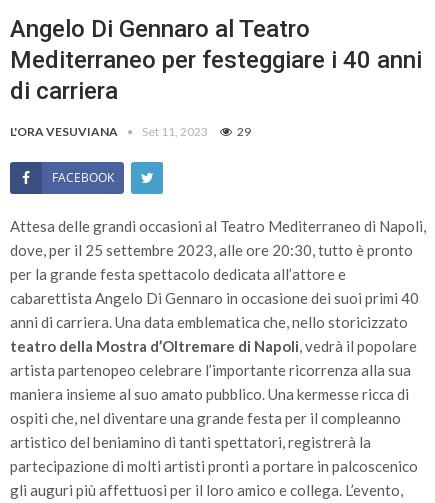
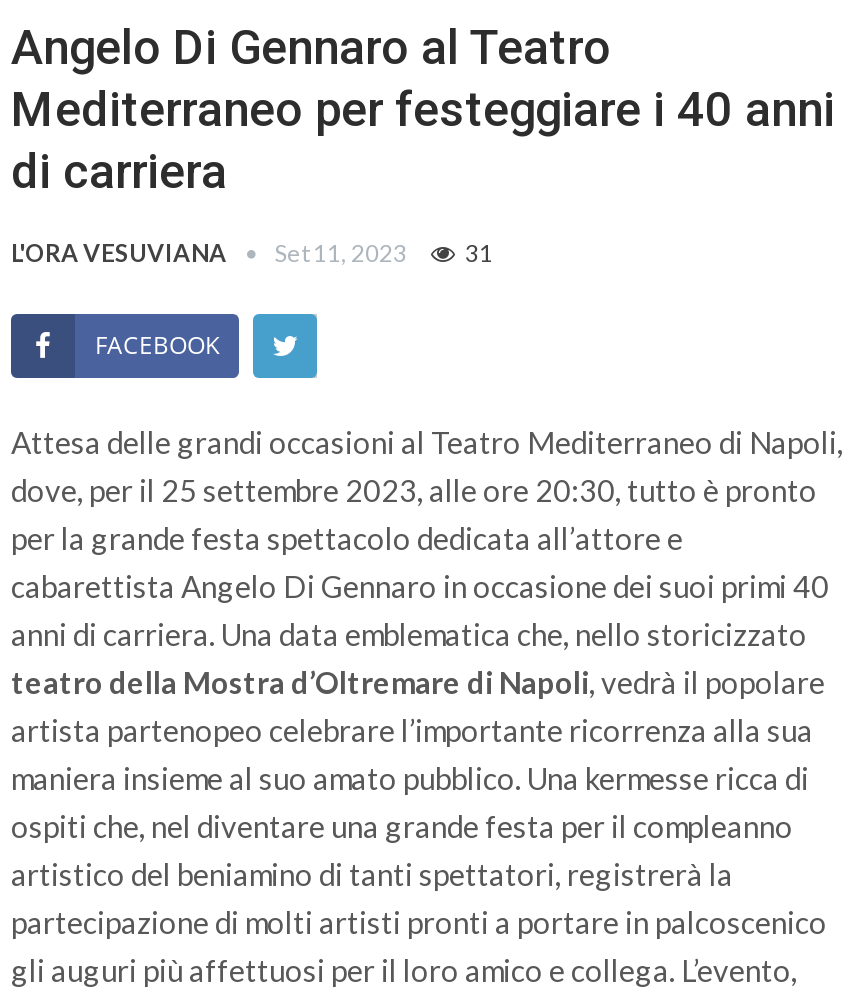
[10,124,251,139] L'ORA VESUVIANA Set 11, 2023 29 -> [11,237,493,267] L'ORA VESUVIANA Set 11, 2023 31

